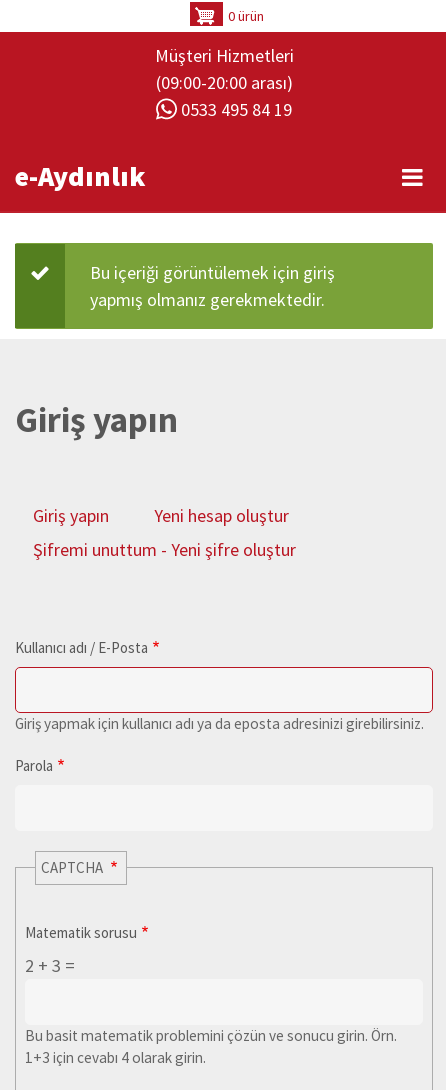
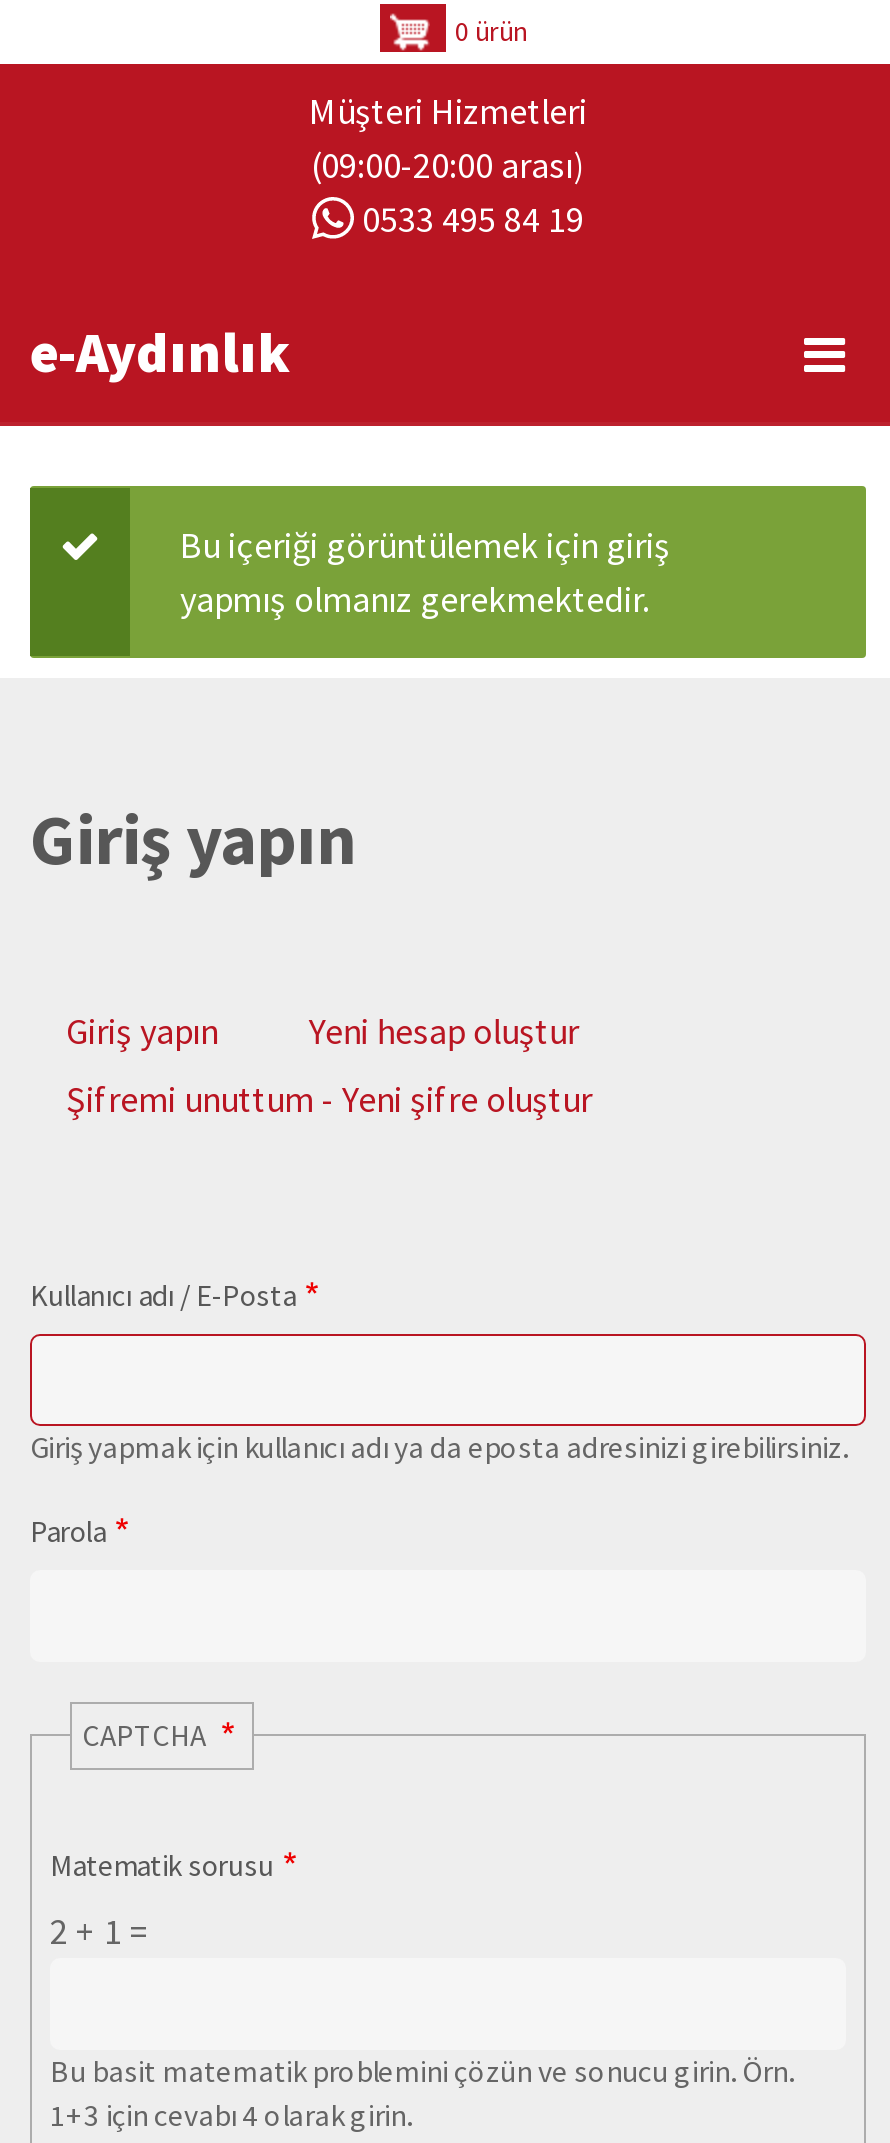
[25,954,75,977] 2 + 3 = -> [50,1908,150,1954] 2 + 1 =

